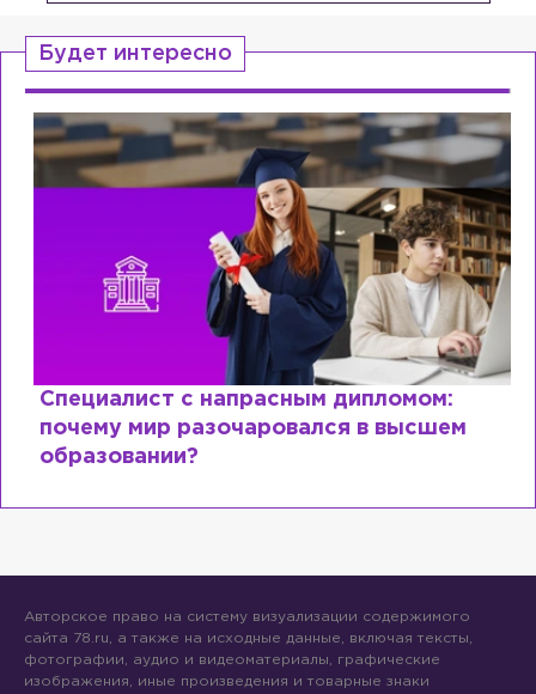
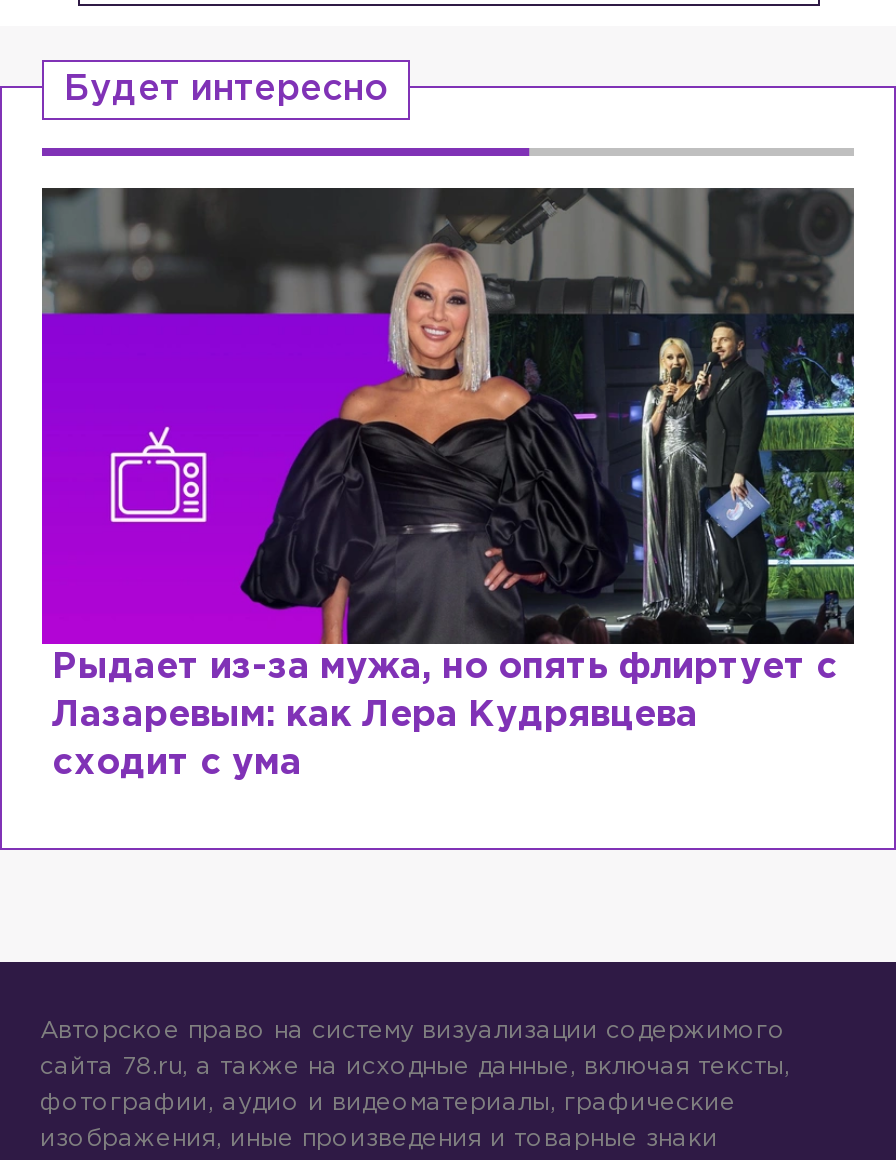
[25,112,512,410] [image] | Специалист с напрасным дипломом: -> [40,186,856,685] [image] | Рыдает из-за мужа, но опять флиртует с
[31,419,458,438] почему мир разочаровался в высшем -> [52,701,698,733] Лазаревым: как Лера Кудрявцева
[31,448,190,467] образовании? -> [52,749,302,781] сходит с ума

